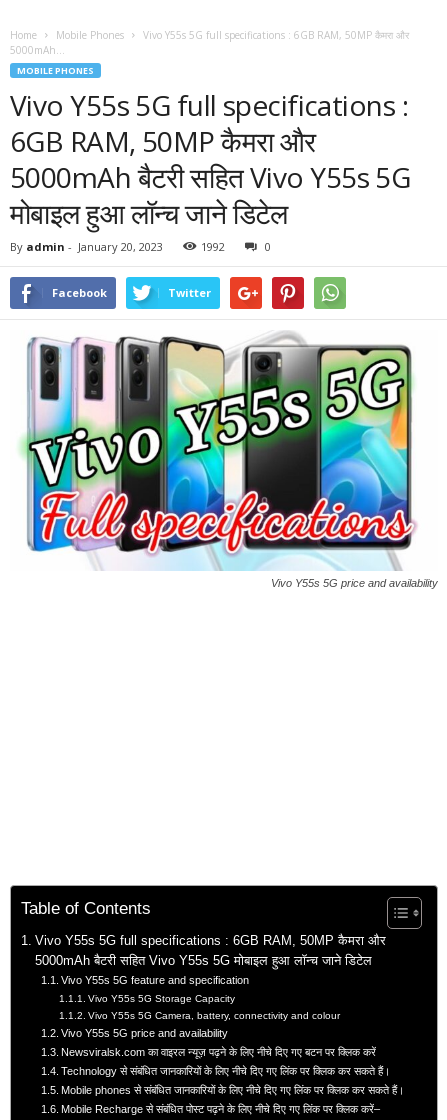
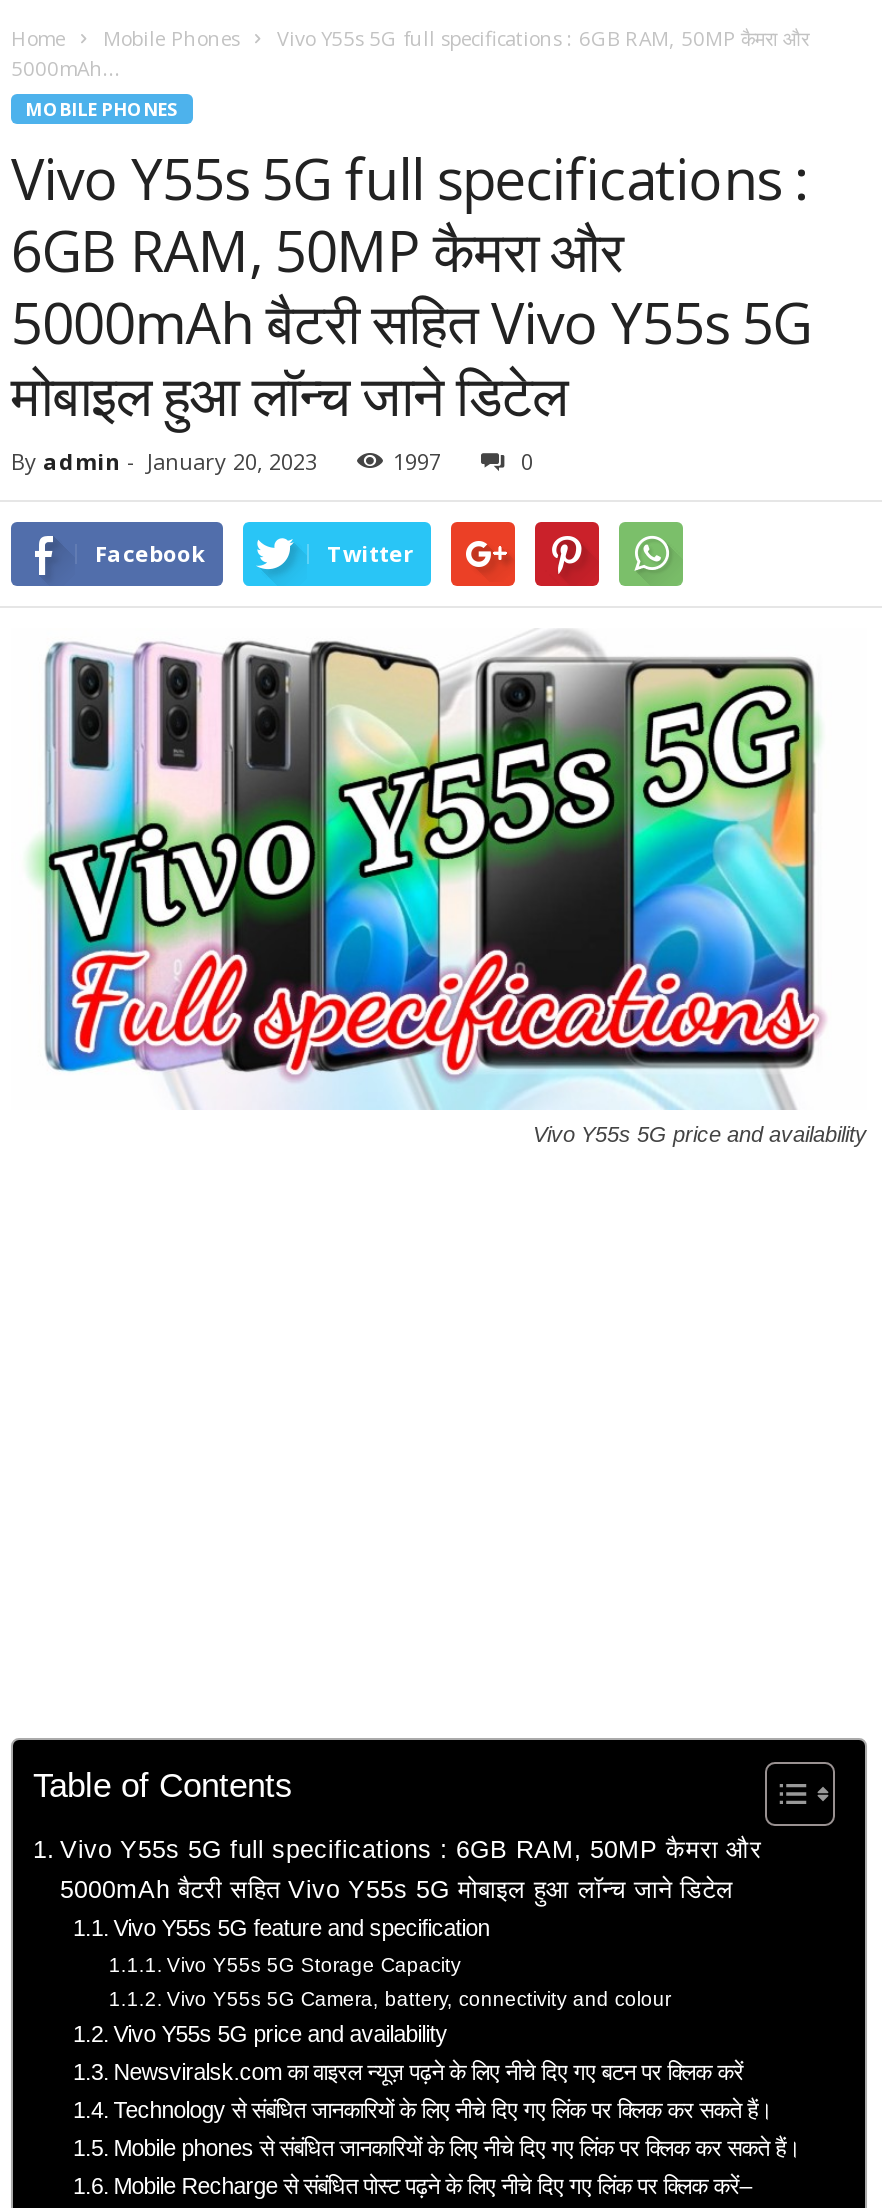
[201,239,225,254] 1992 -> [393,446,441,476] 1997

